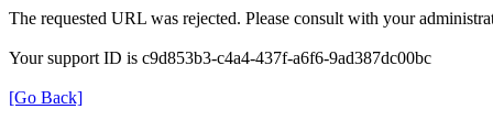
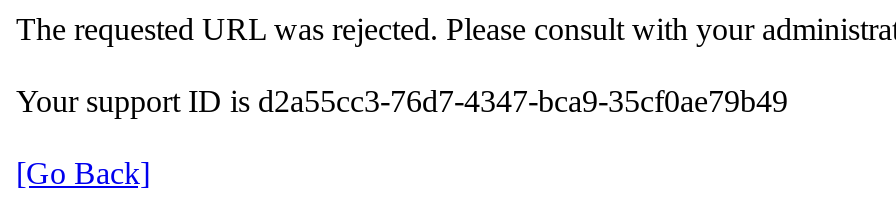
[9,48,431,67] Your support ID is c9d853b3-c4a4-437f-a6f6-9ad387dc00bc -> [16,84,788,118] Your support ID is d2a55cc3-76d7-4347-bca9-35cf0ae79b49

